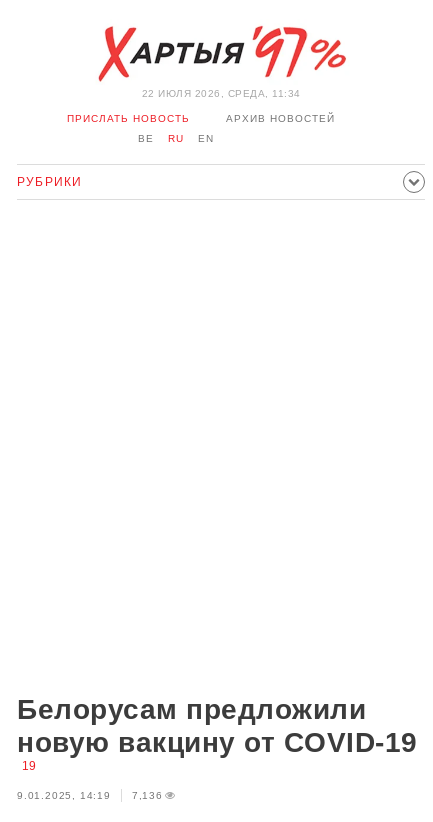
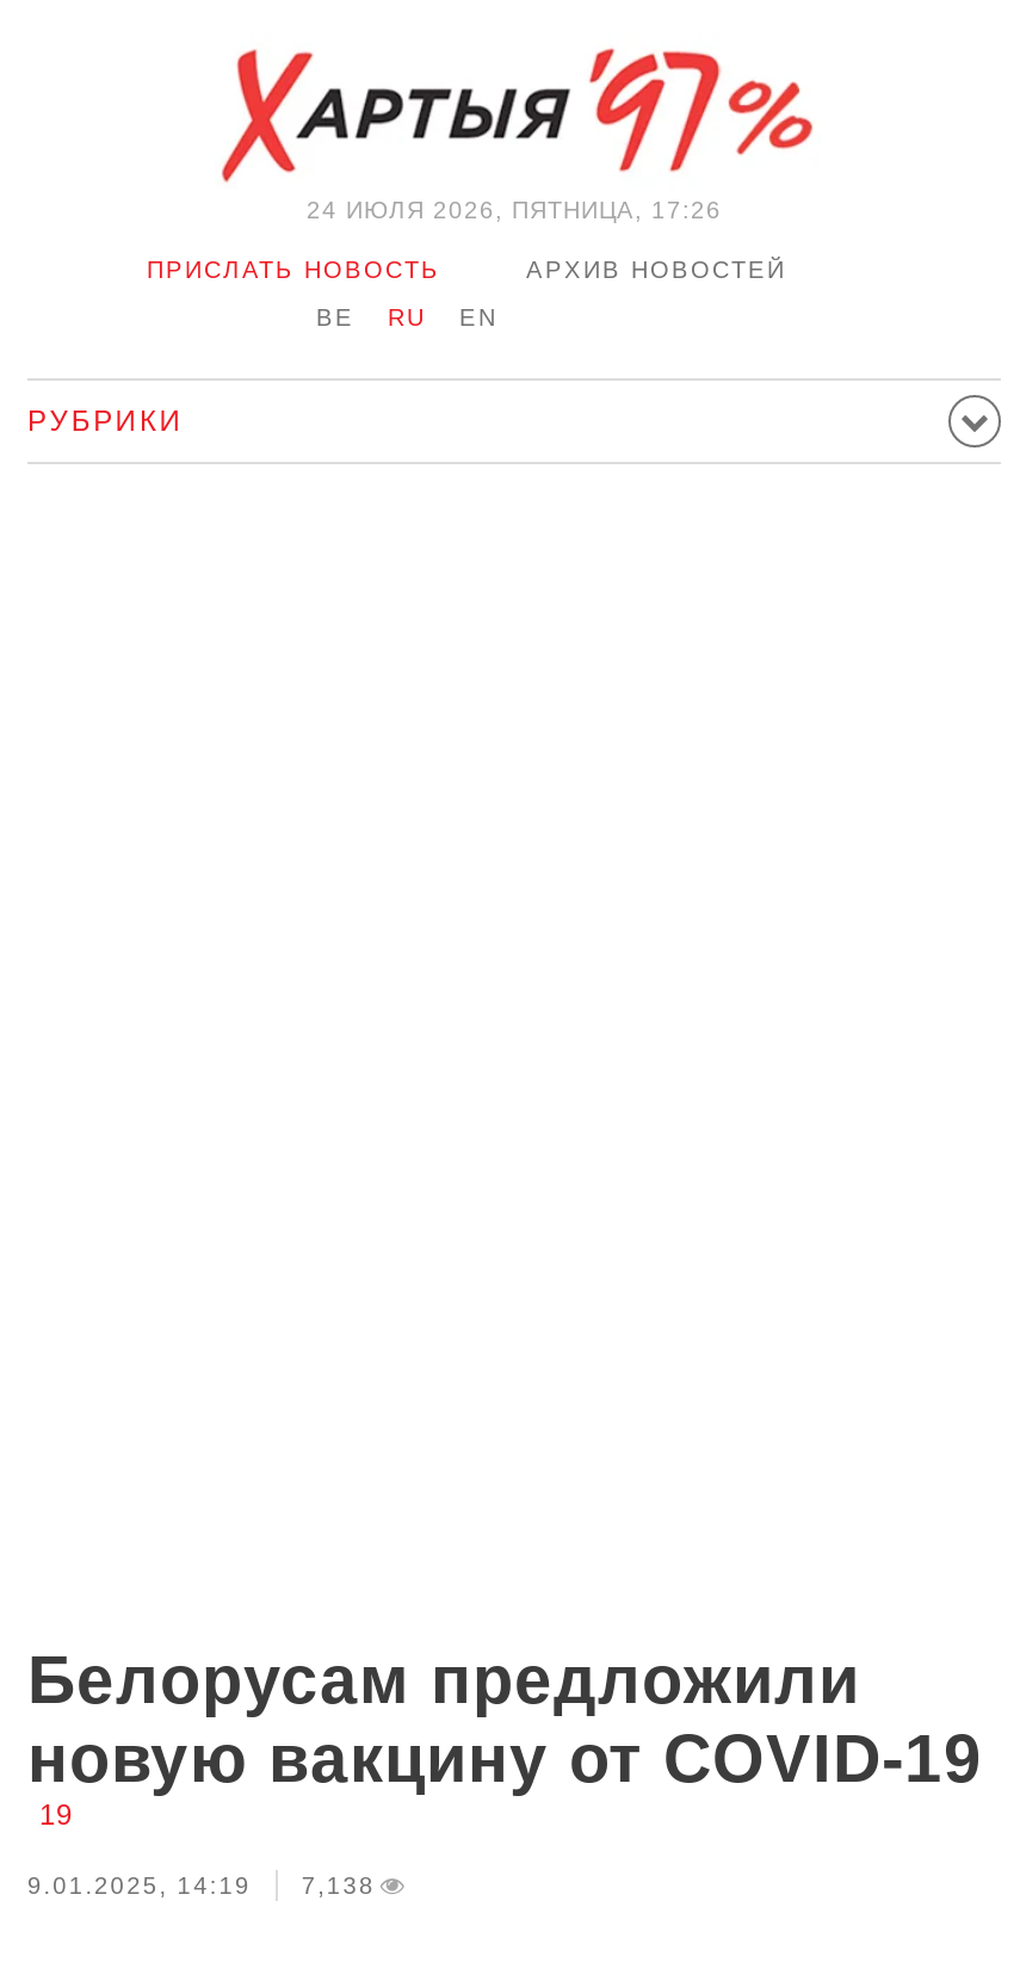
[141,88,300,99] 22 ИЮЛЯ 2026, СРЕДА, 11:34 -> [307,197,722,223] 24 ИЮЛЯ 2026, ПЯТНИЦА, 17:26
[17,790,163,801] 9.01.2025, 14:19 7,136 -> [27,1872,375,1899] 9.01.2025, 14:19 7,138

